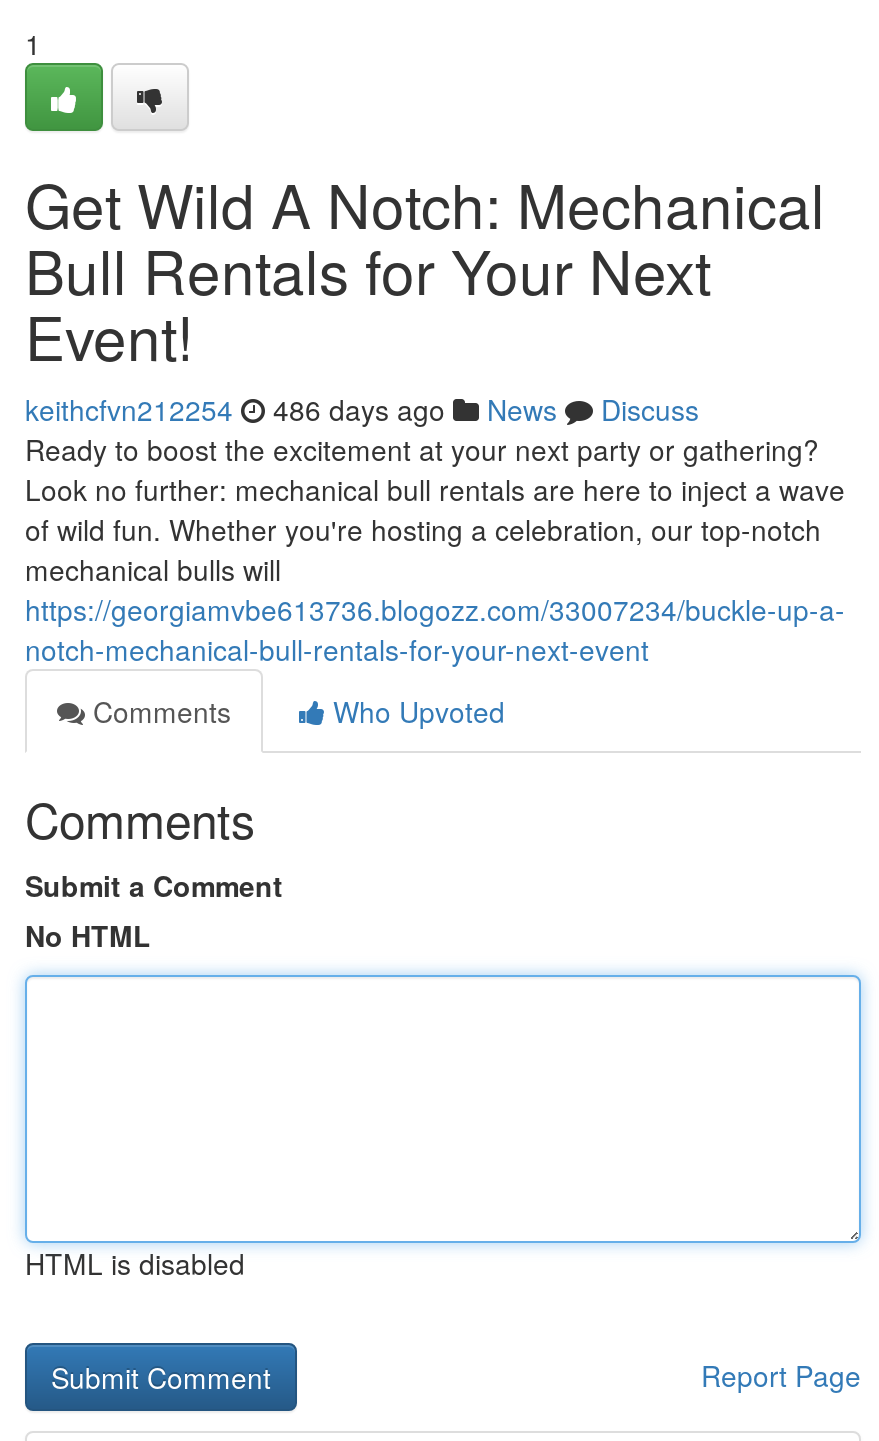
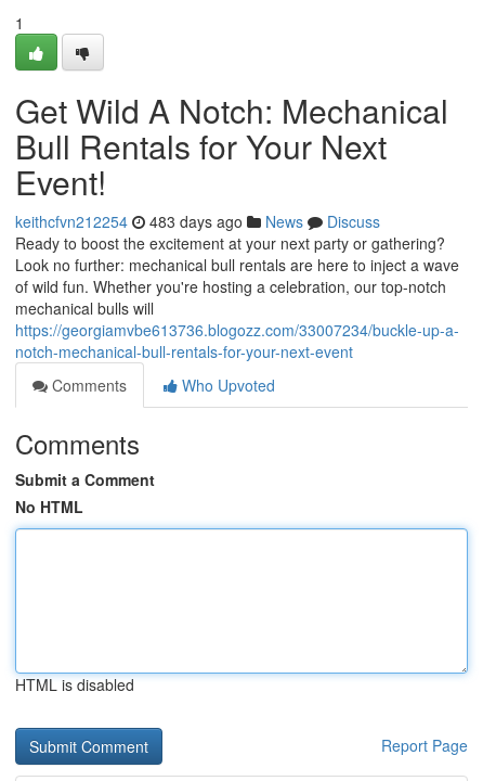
[25,389,699,429] keithcfvn212254 486 days ago News Discuss -> [15,210,380,232] keithcfvn212254 483 days ago News Discuss

